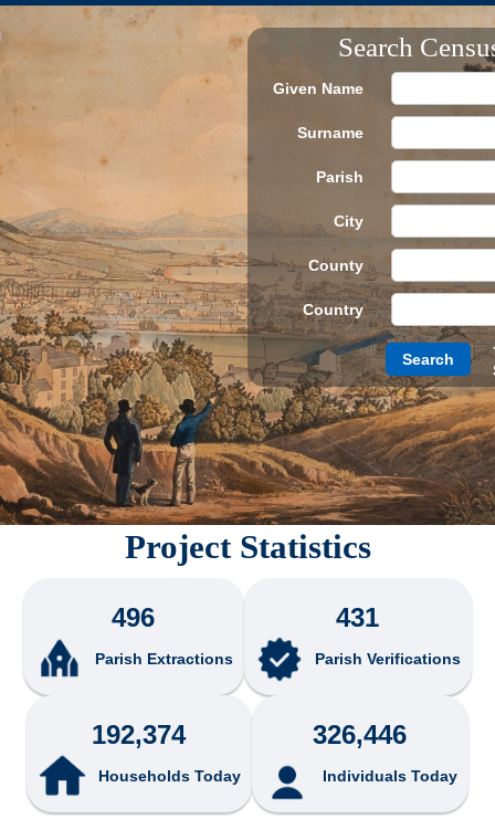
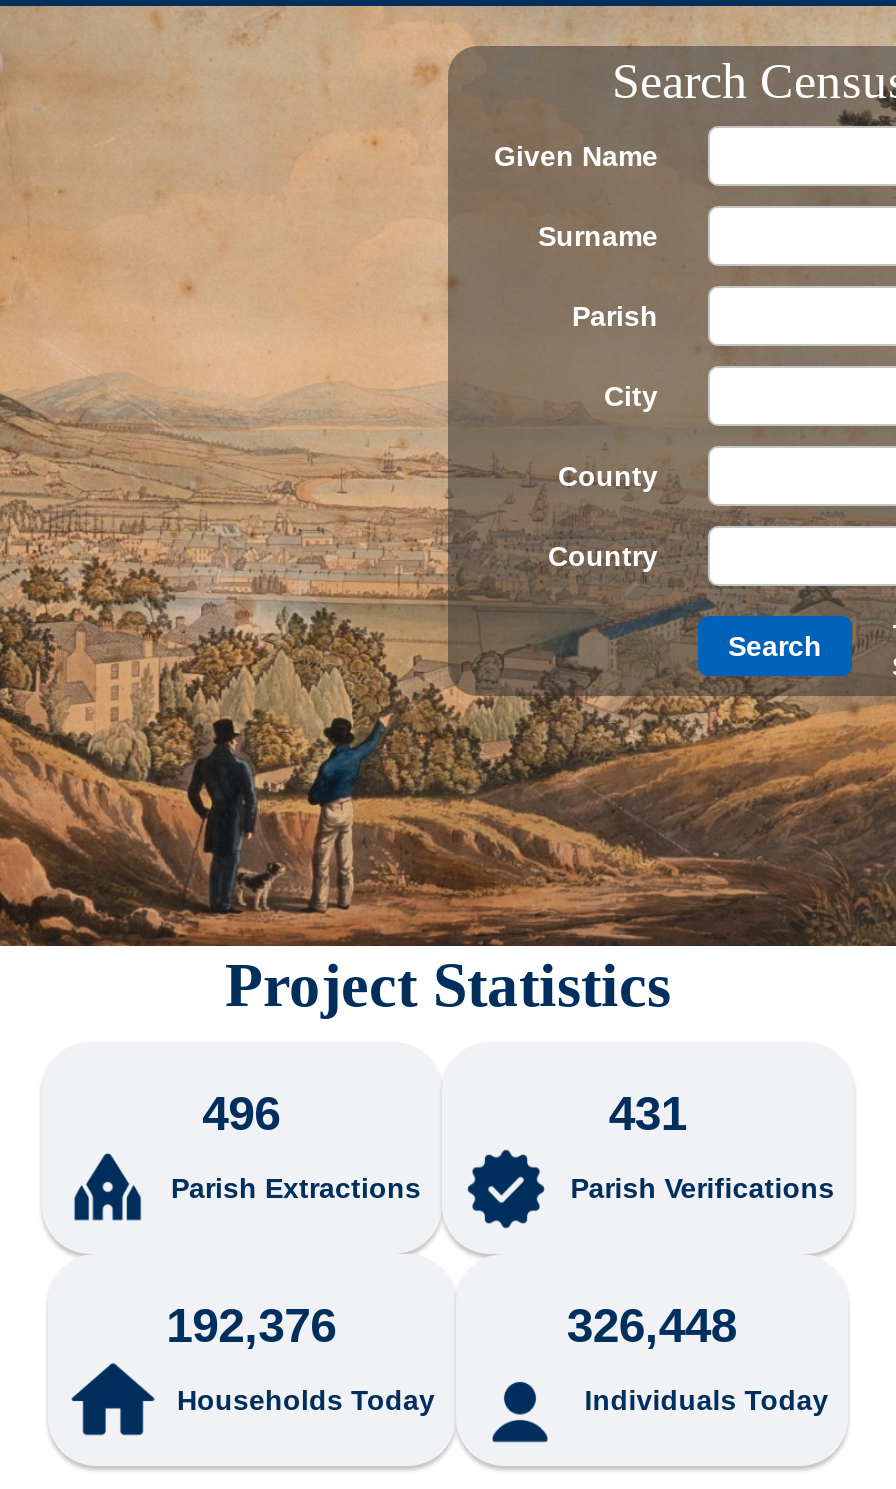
[92,719,186,749] 192,374 -> [166,1298,336,1352] 192,376
[313,719,407,749] 326,446 -> [567,1298,737,1352] 326,448

